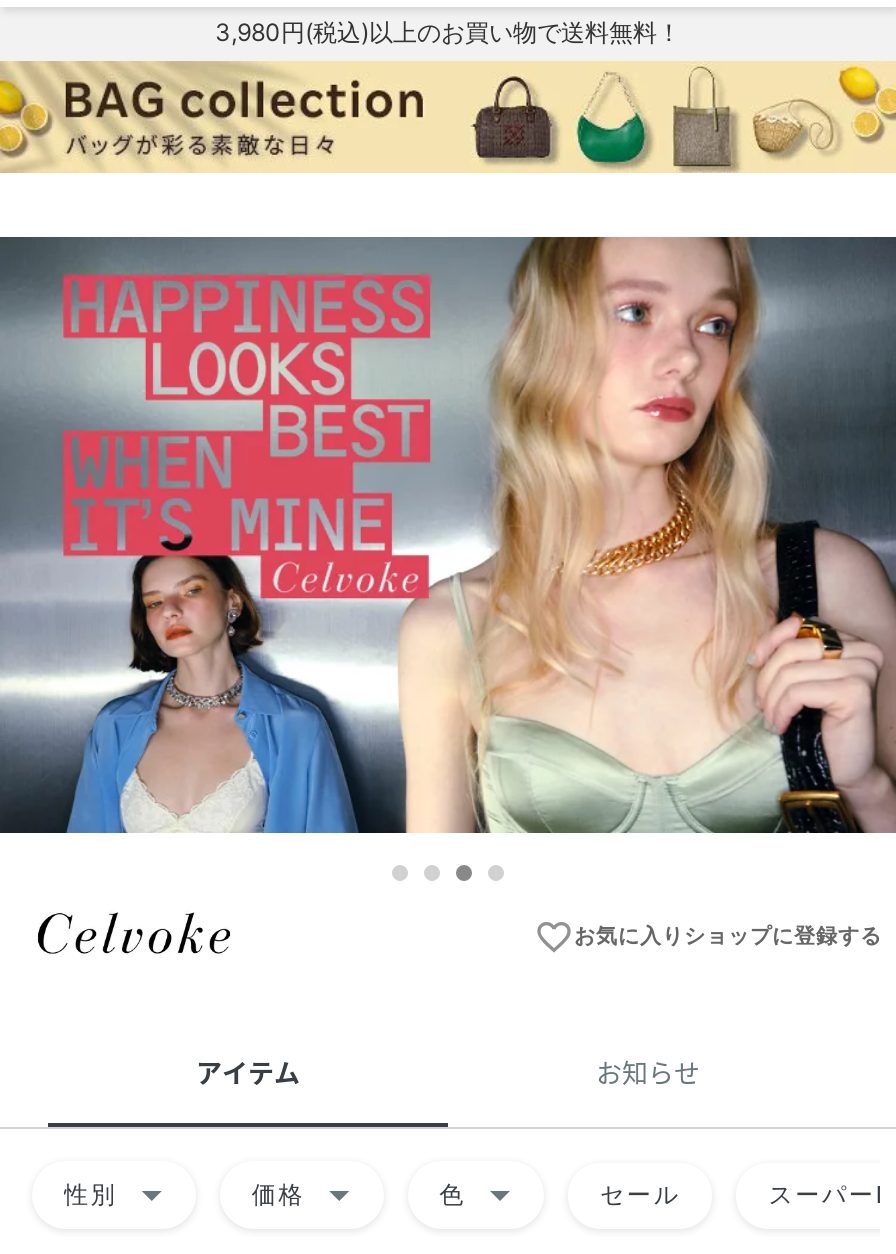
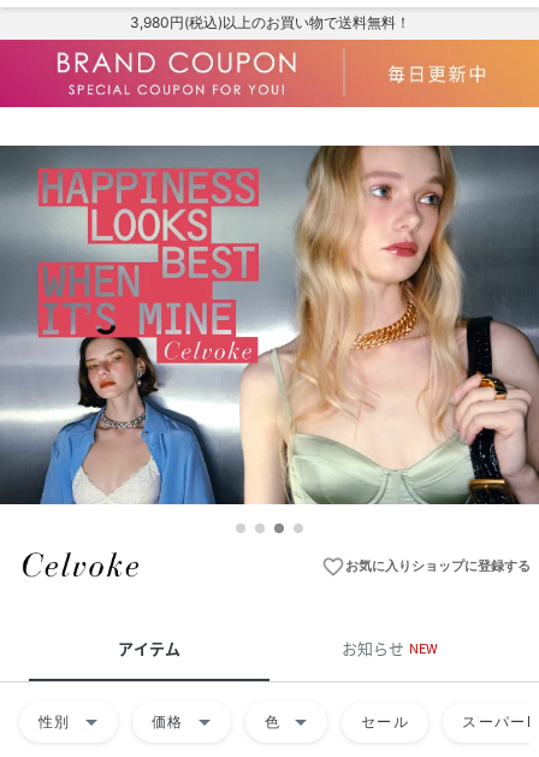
[6,61,890,173] [image] -> [4,39,535,108] [image]
[596,1054,700,1092] お知らせ -> [342,637,438,660] お知らせ NEW

